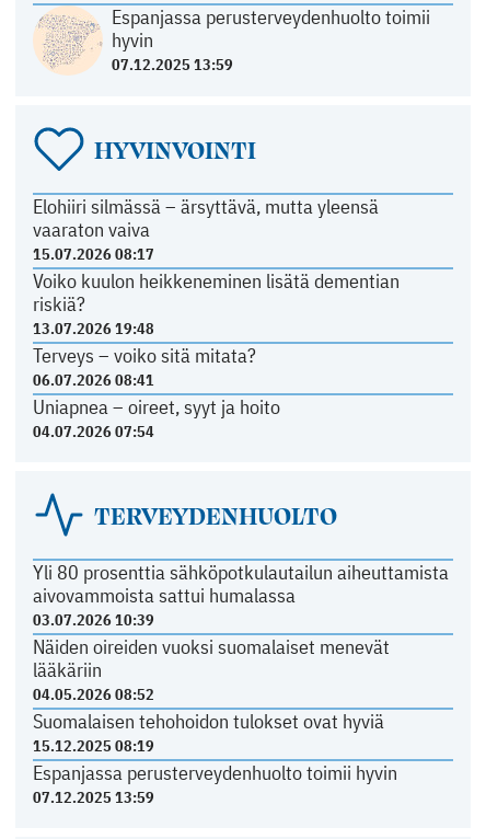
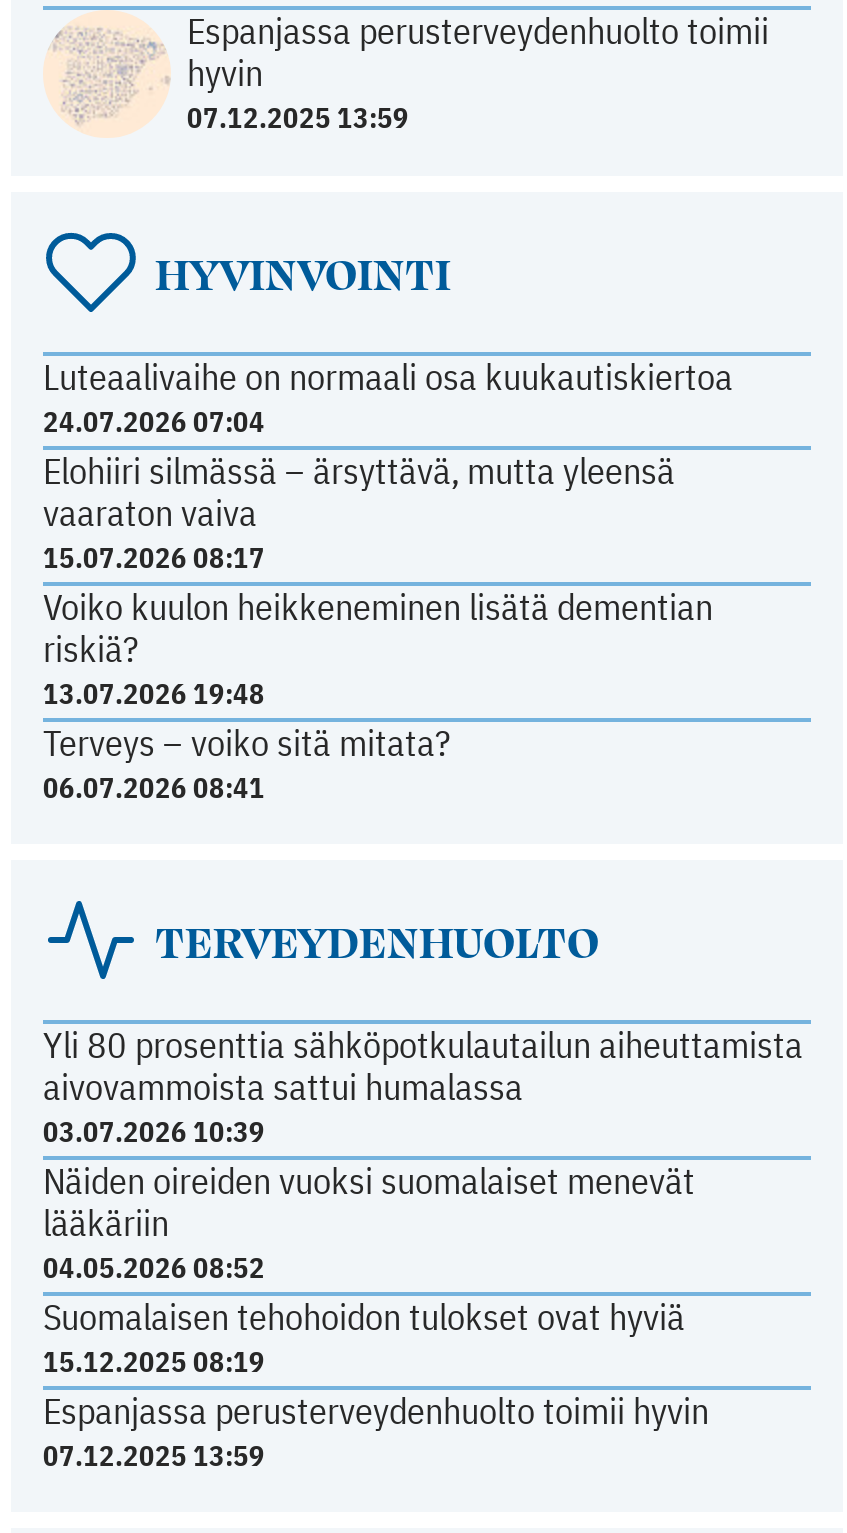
none -> [43,355,733,441] Luteaalivaihe on normaali osa kuukautiskiertoa | 24.07.2026 07:04
moved [33,194,400,390] -> [43,449,713,807]: Elohiiri silmässä – ärsyttävä, mutta yleensä | vaaraton vaiva | 15.07.2026 08:17 | Voiko kuulon heikkeneminen lisätä dementian | riskiä? | 13.07.2026 19:48 | Terveys – voiko sitä mitata? | 06.07.2026 08:41
[33,395,280,442] Uniapnea – oireet, syyt ja hoito | 04.07.2026 07:54 -> none

